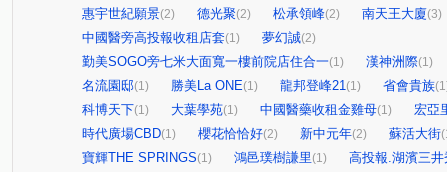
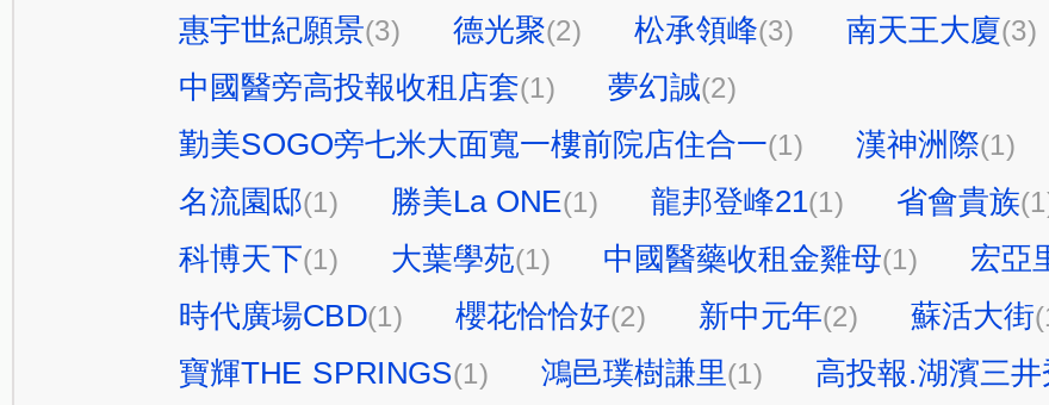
[82,6,175,21] 惠宇世紀願景(2) -> [179,12,401,48] 惠宇世紀願景(3)
[273,6,340,21] 松承領峰(2) -> [634,12,794,48] 松承領峰(3)

